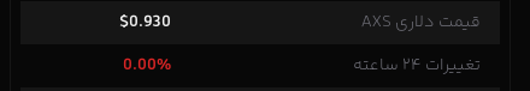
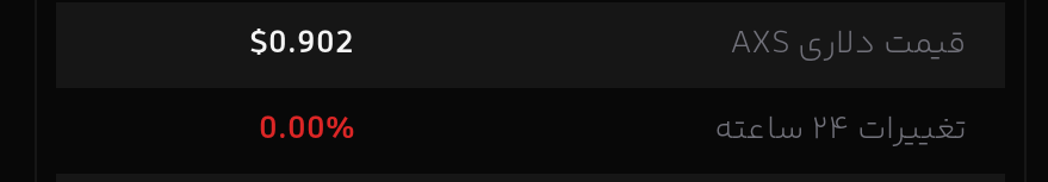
[119,10,171,36] $0.930 -> [249,19,354,71] $0.902

